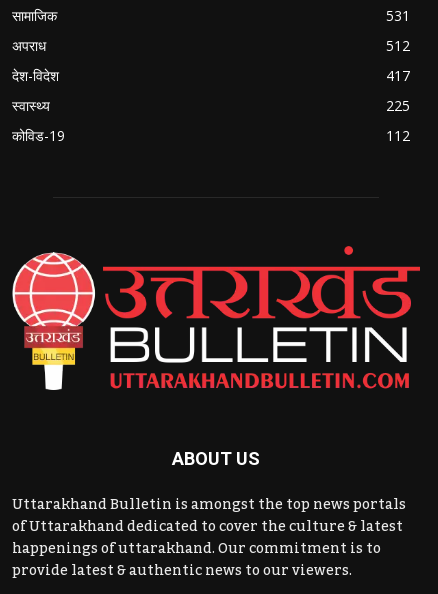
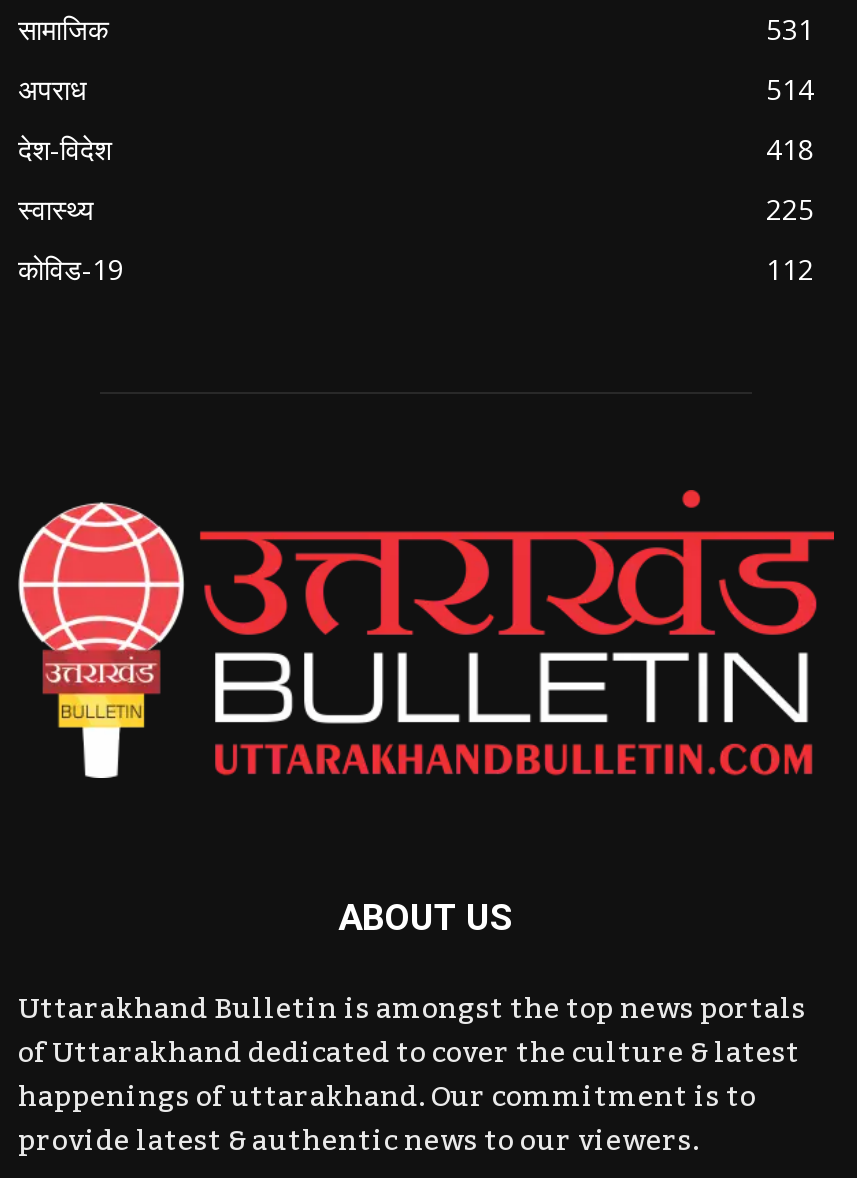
[386,36,410,55] 512 -> [766,70,814,108] 514
[386,66,410,85] 417 -> [766,130,814,168] 418

